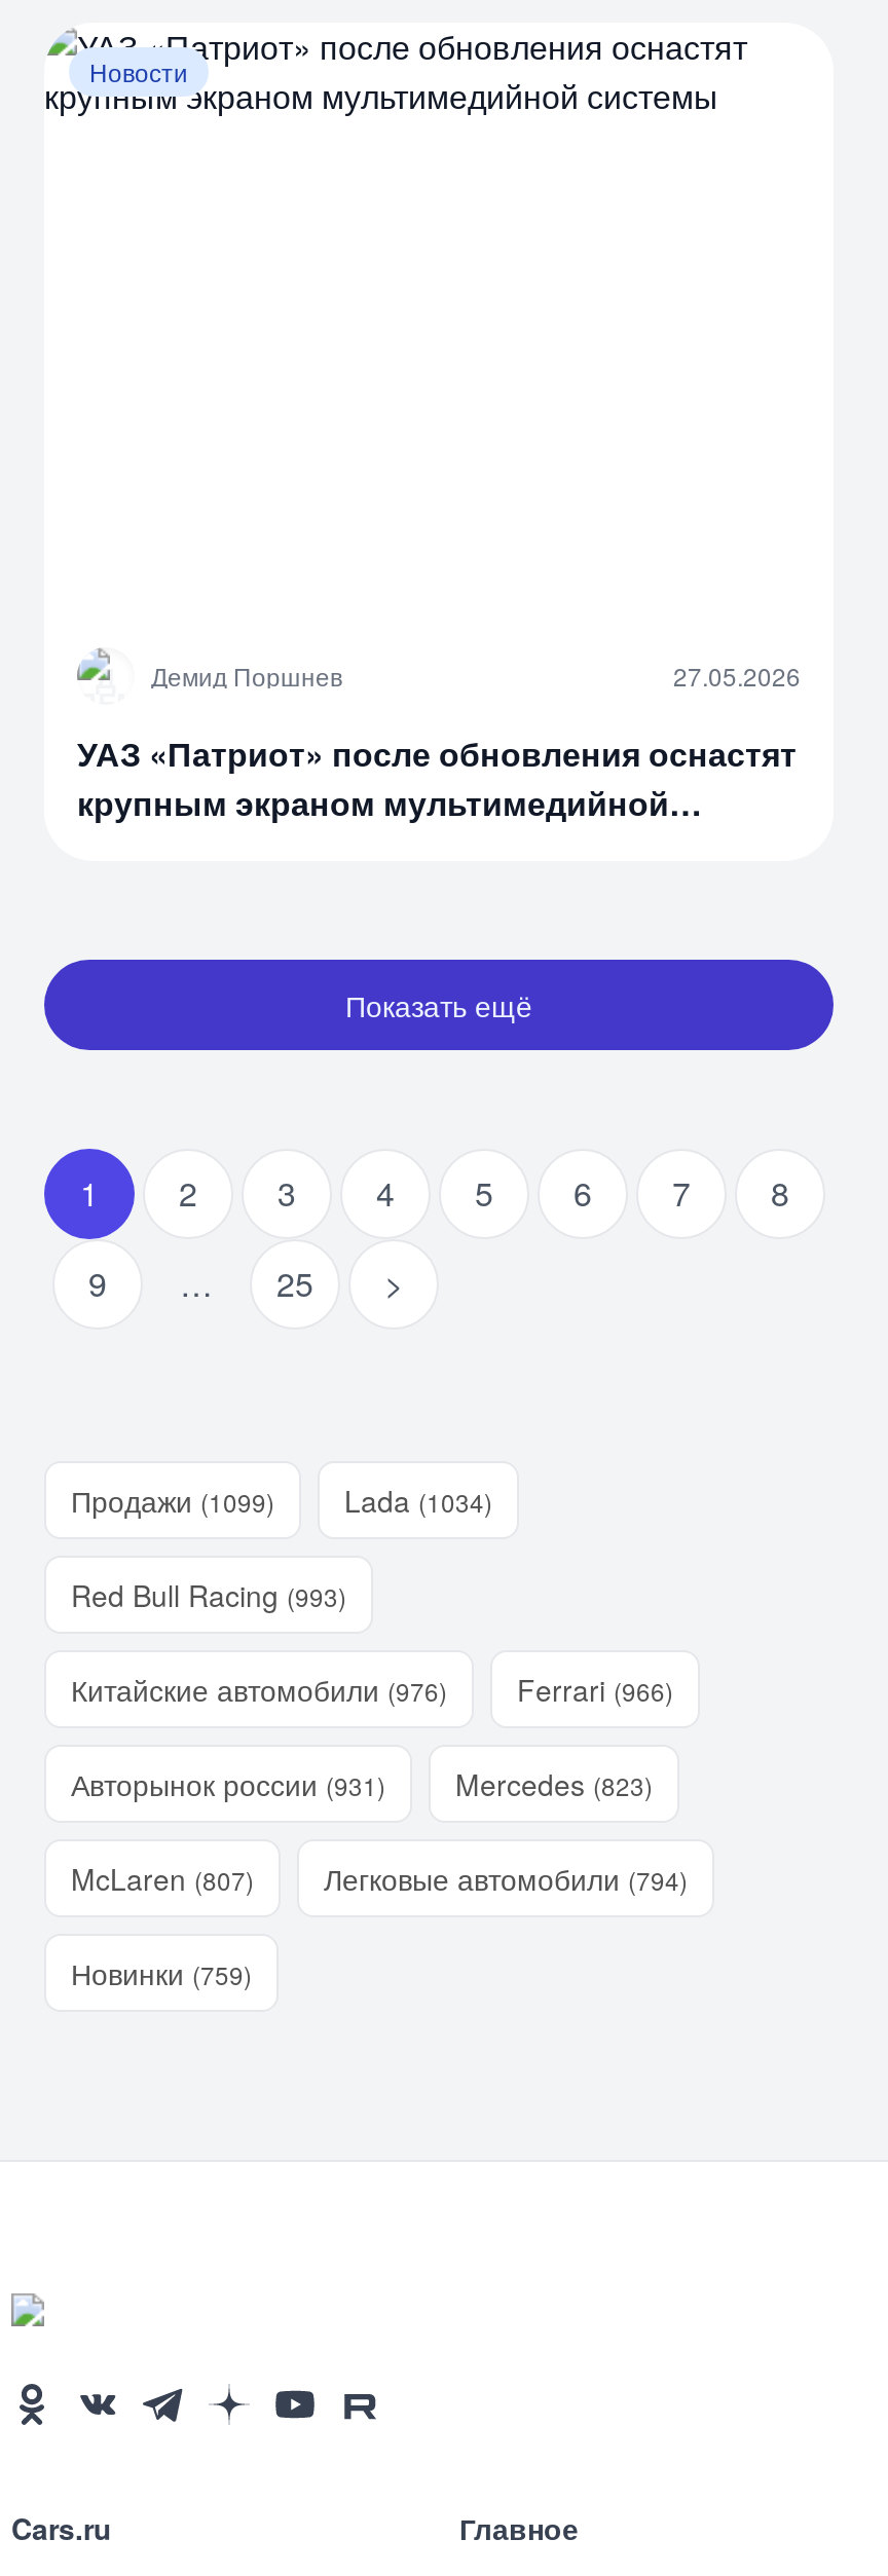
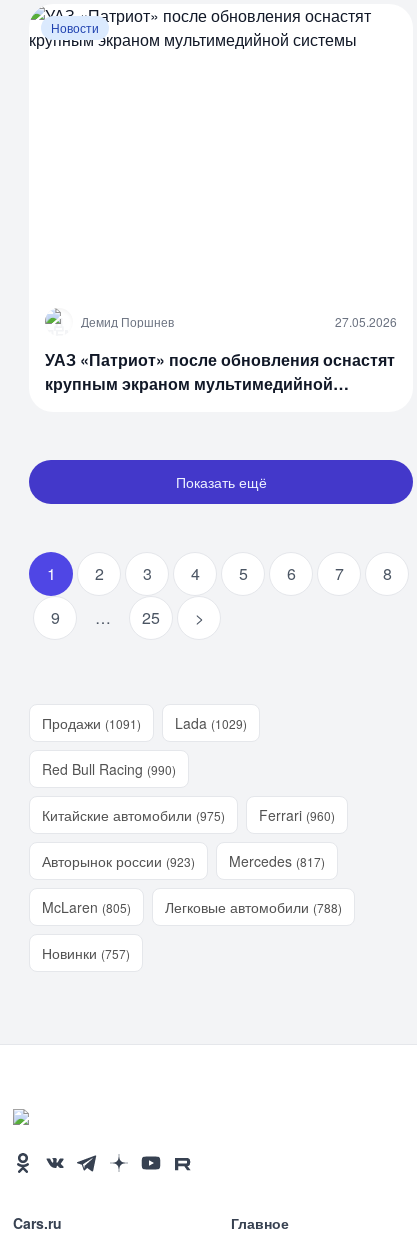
[71,1480,274,1521] Продажи (1099) -> [42,713,141,733] Продажи (1091)
[344,1480,492,1521] Lada (1034) -> [175,713,247,733] Lada (1029)
[71,1574,346,1615] Red Bull Racing (993) -> [42,759,176,779] Red Bull Racing (990)
[71,1669,447,1710] Китайские автомобили (976) -> [42,805,225,825] Китайские автомобили (975)
[517,1669,673,1710] Ferrari (966) -> [259,805,335,825] Ferrari (960)
[71,1763,385,1804] Авторынок россии (931) -> [42,851,195,871] Авторынок россии (923)
[455,1763,653,1804] Mercedes (823) -> [229,851,325,871] Mercedes (817)
[71,1858,254,1899] McLaren (807) -> [42,897,131,917] McLaren (805)
[324,1858,688,1899] Легковые автомобили (794) -> [165,897,342,917] Легковые автомобили (788)
[71,1952,252,1993] Новинки (759) -> [42,943,130,963] Новинки (757)

